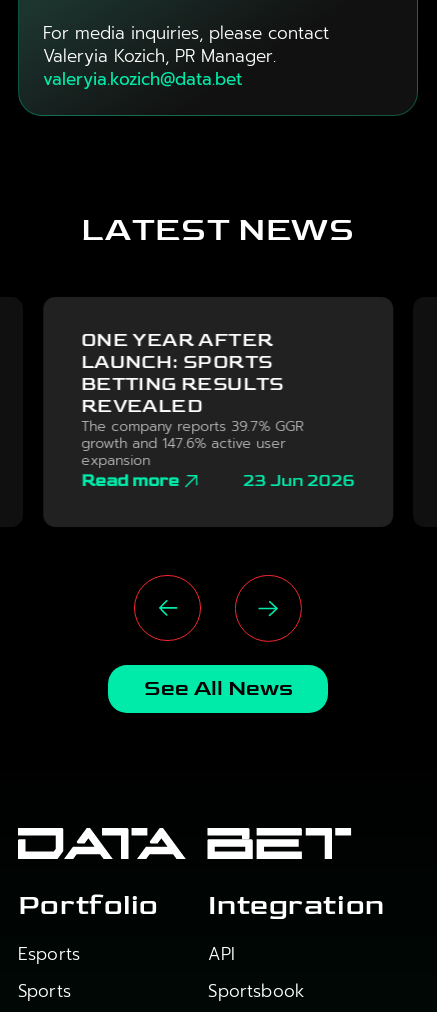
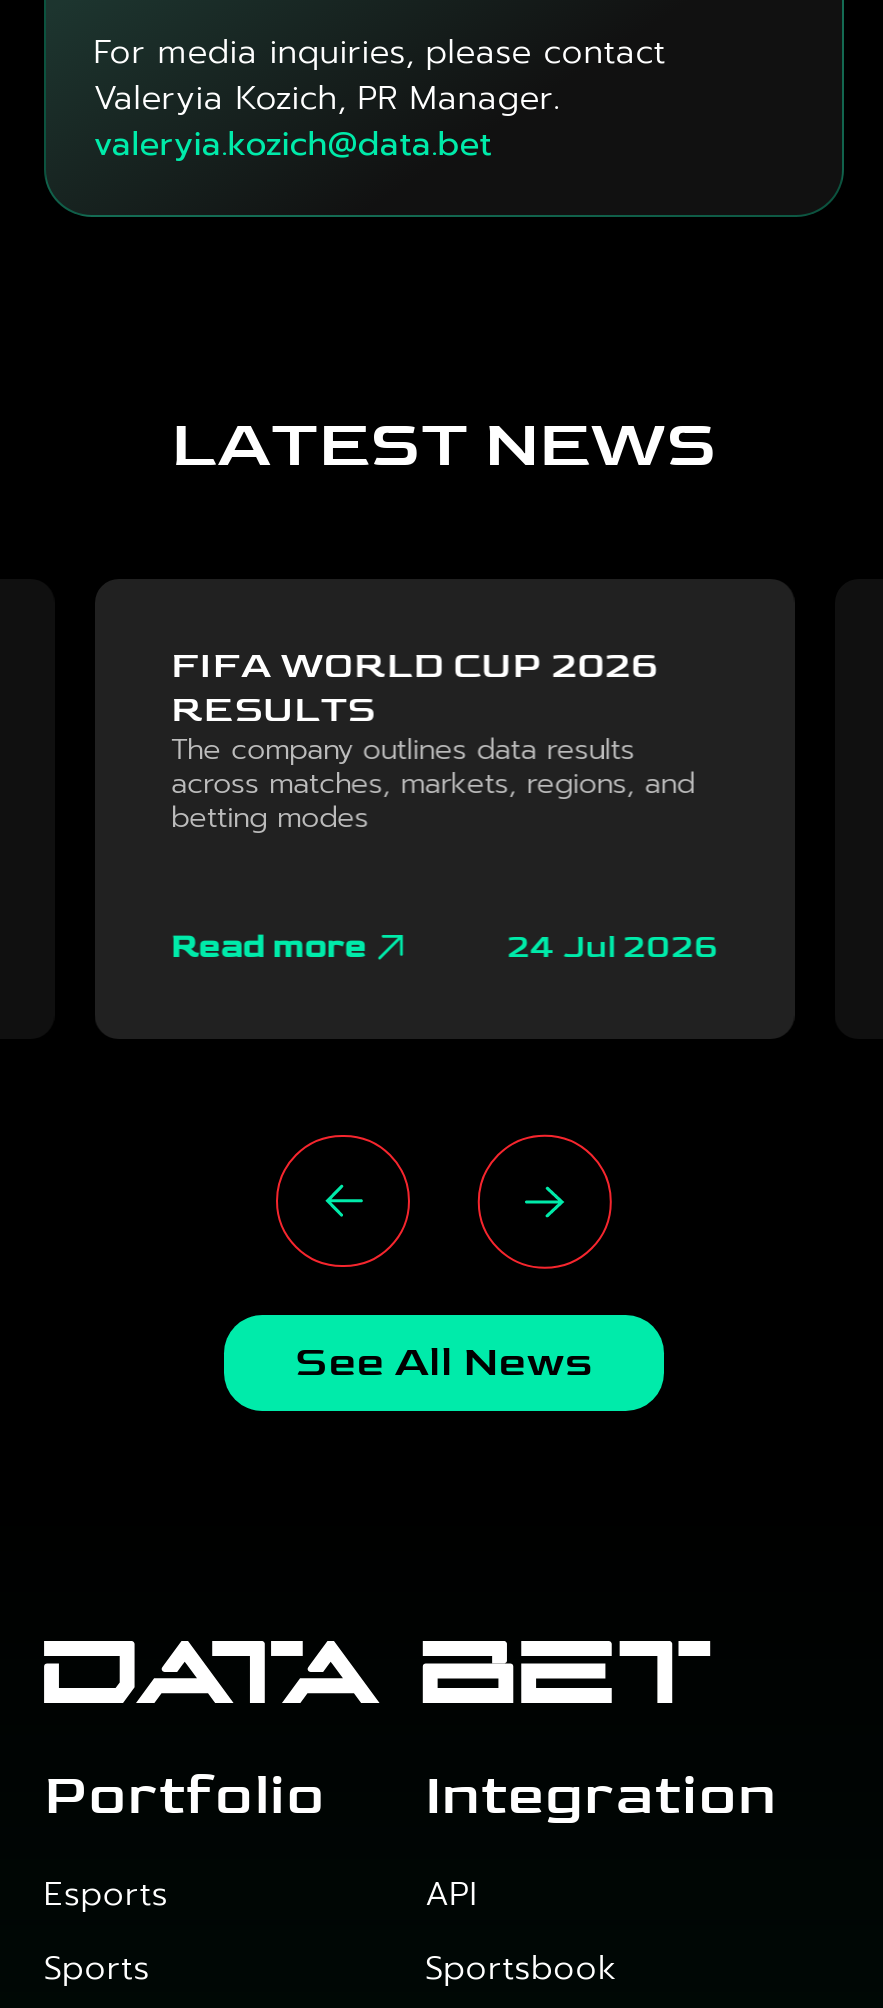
[81,329,304,471] ONE YEAR AFTER | LAUNCH: SPORTS | BETTING RESULTS | REVEALED | The company reports 39.7% GGR | growth and 147.6% active user | expansion -> [170,644,694,840] FIFA WORLD CUP 2026 | RESULTS | The company outlines data results | across matches, markets, regions, and | betting modes
[244,471,355,491] 23 Jun 2026 -> [507,928,717,968] 24 Jul 2026

